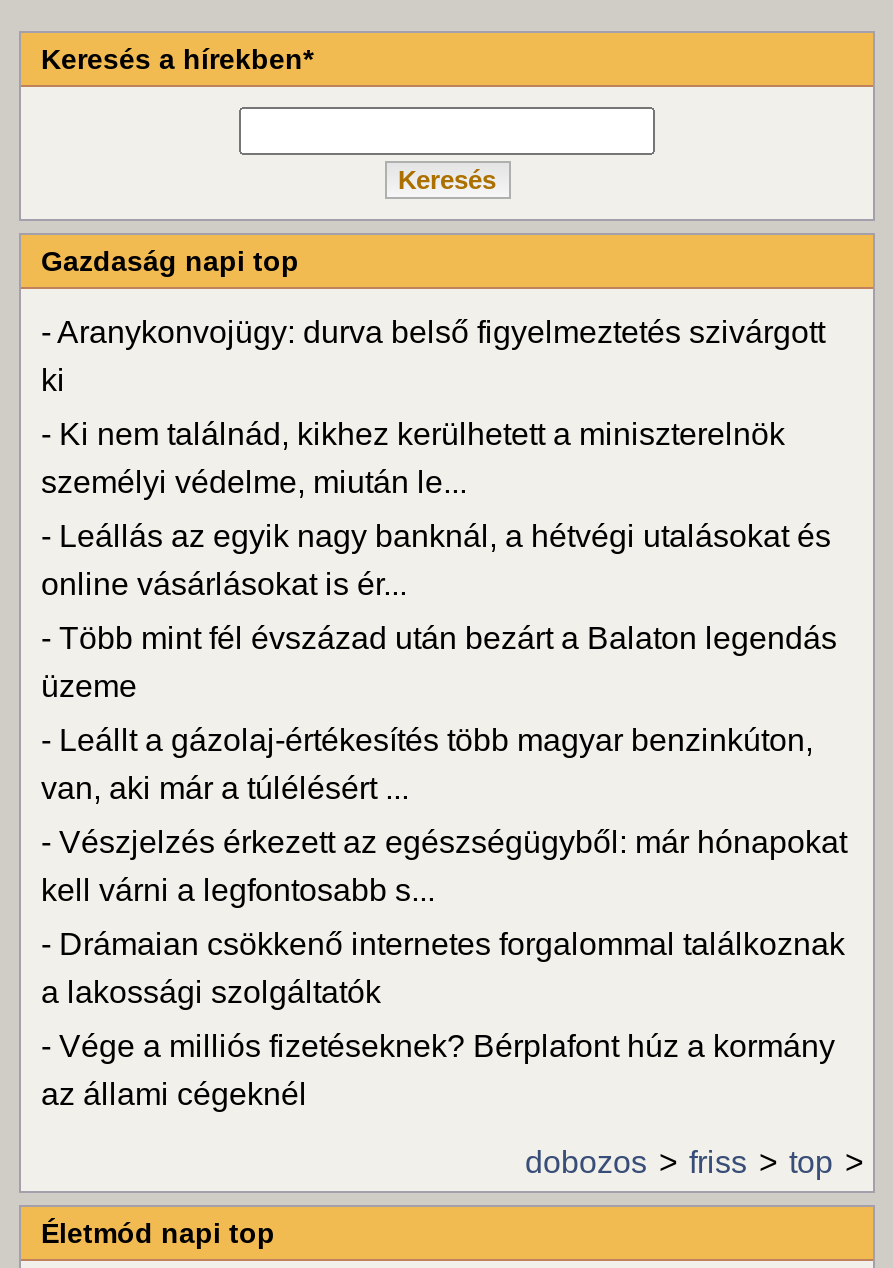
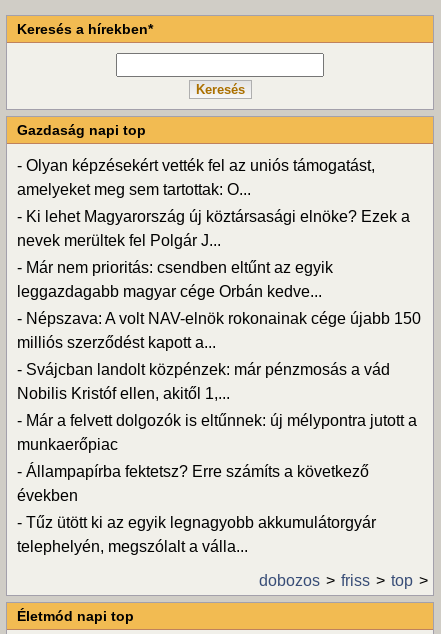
[41,315,825,397] - Aranykonvojügy: durva belső figyelmeztetés szivárgott | ki -> [17,157,375,198] - Olyan képzésekért vették fel az uniós támogatást, | amelyeket meg sem tartottak: O...
[41,417,785,499] - Ki nem találnád, kikhez kerülhetett a miniszterelnök | személyi védelme, miután le... -> [17,208,410,249] - Ki lehet Magyarország új köztársasági elnöke? Ezek a | nevek merültek fel Polgár J...
[41,519,831,601] - Leállás az egyik nagy banknál, a hétvégi utalásokat és | online vásárlásokat is ér... -> [17,259,333,300] - Már nem prioritás: csendben eltűnt az egyik | leggazdagabb magyar cége Orbán kedve...
[41,621,837,703] - Több mint fél évszázad után bezárt a Balaton legendás | üzeme -> [17,310,421,351] - Népszava: A volt NAV-elnök rokonainak cége újabb 150 | milliós szerződést kapott a...
[41,723,813,805] - Leállt a gázolaj-értékesítés több magyar benzinkúton, | van, aki már a túlélésért ... -> [17,361,390,402] - Svájcban landolt közpénzek: már pénzmosás a vád | Nobilis Kristóf ellen, akitől 1,...
[41,825,847,907] - Vészjelzés érkezett az egészségügyből: már hónapokat | kell várni a legfontosabb s... -> [17,412,417,453] - Már a felvett dolgozók is eltűnnek: új mélypontra jutott a | munkaerőpiac
[41,927,845,1009] - Drámaian csökkenő internetes forgalommal találkoznak | a lakossági szolgáltatók -> [17,463,369,504] - Állampapírba fektetsz? Erre számíts a következő | években
[41,1029,835,1111] - Vége a milliós fizetéseknek? Bérplafont húz a kormány | az állami cégeknél -> [17,514,376,555] - Tűz ütött ki az egyik legnagyobb akkumulátorgyár | telephelyén, megszólalt a válla...

